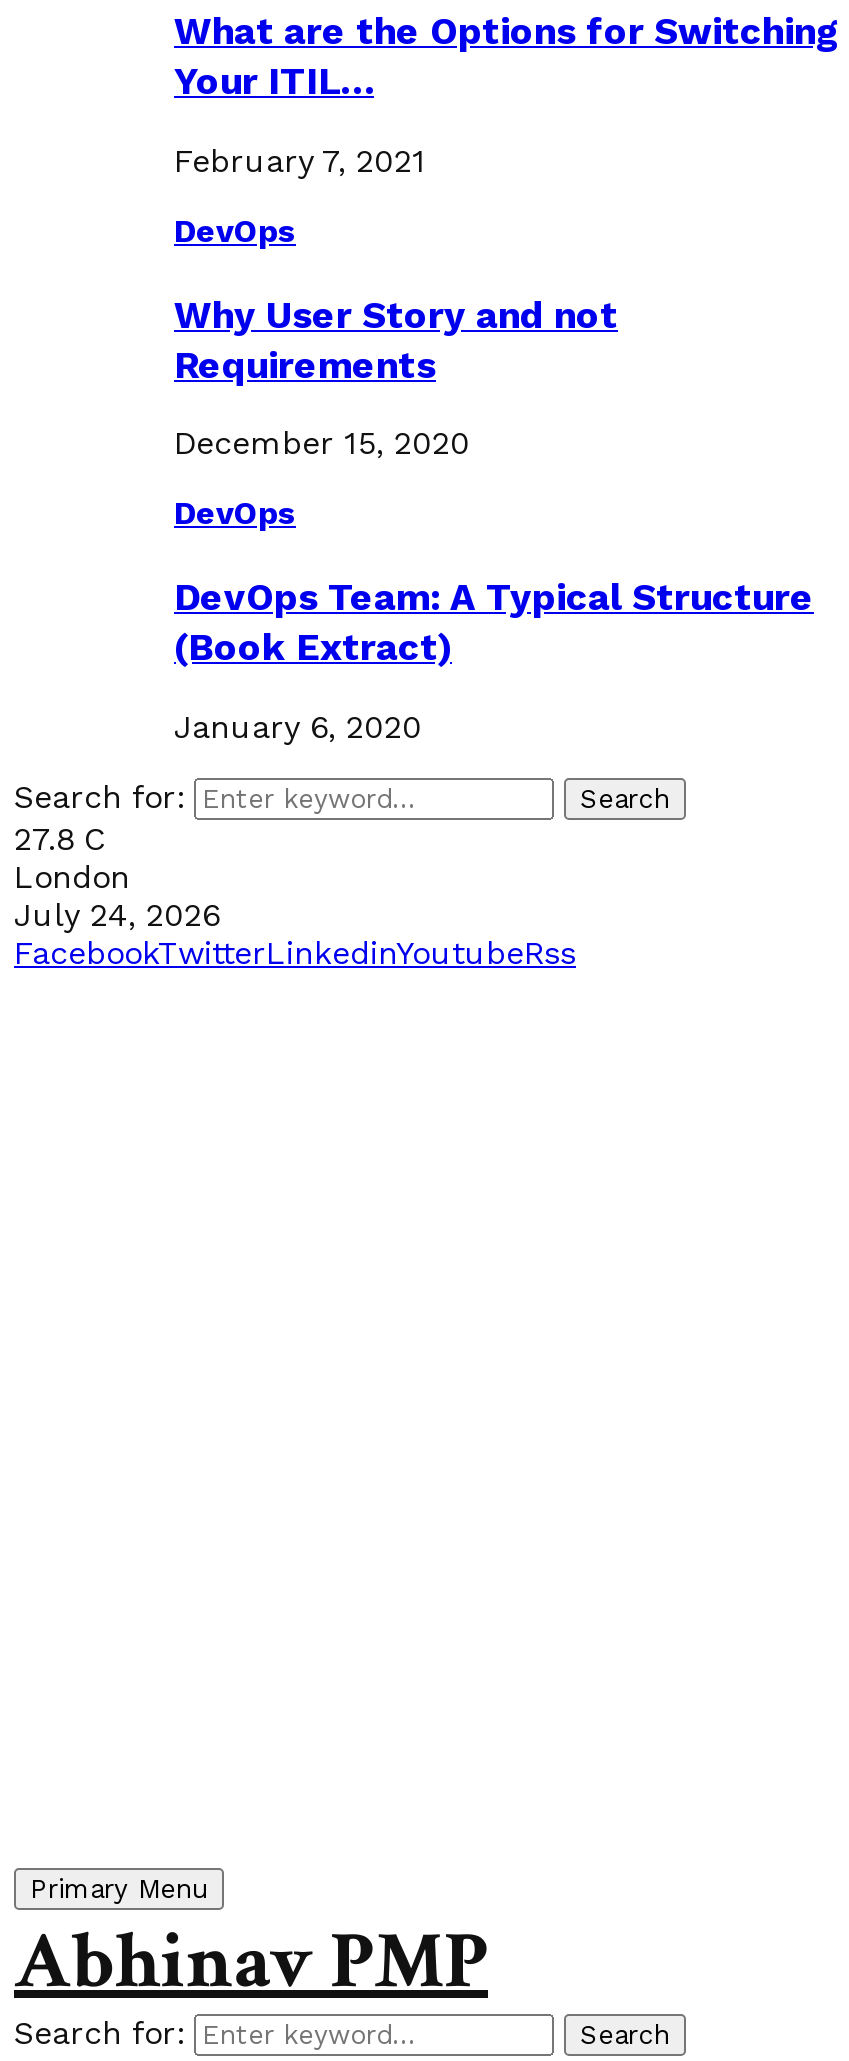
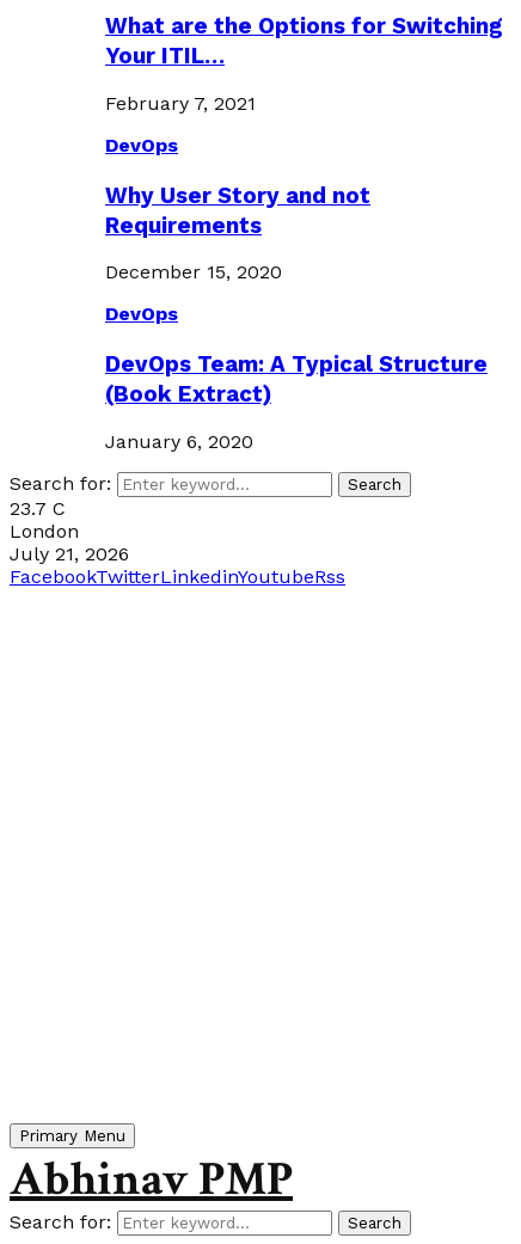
[14,820,106,858] 27.8 C -> [10,497,66,520] 23.7 C
[14,896,220,934] July 24, 2026 -> [10,542,129,565] July 21, 2026

